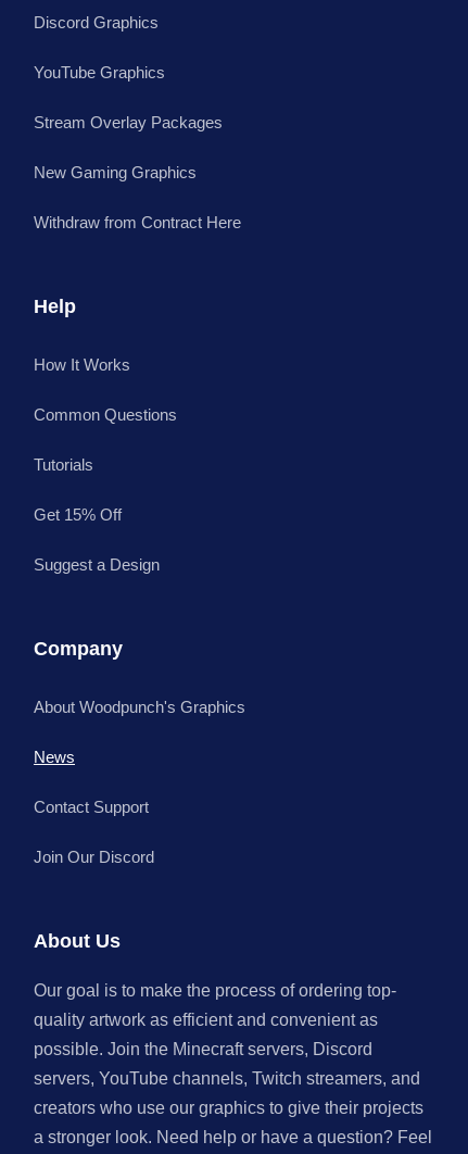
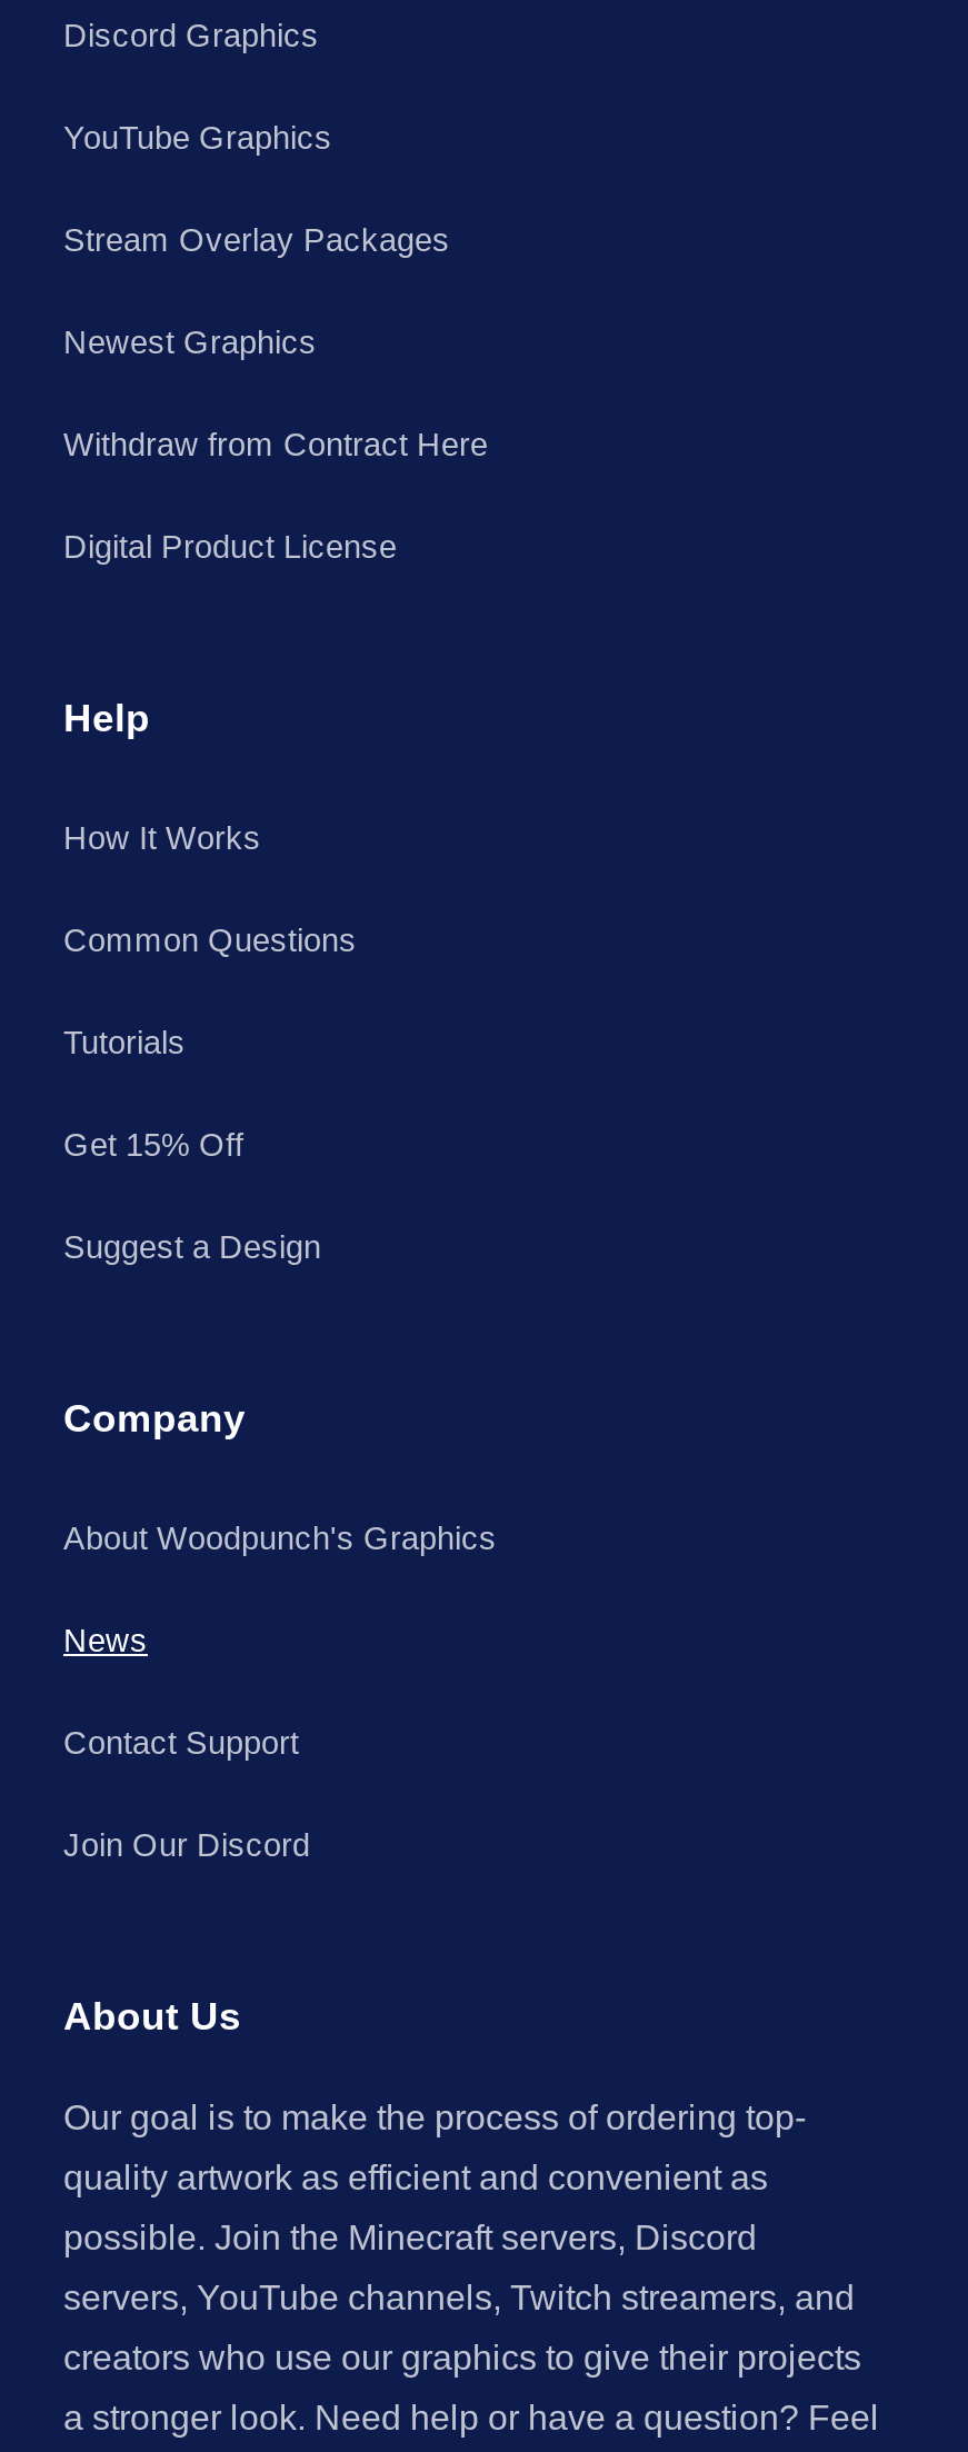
[34,164,197,182] New Gaming Graphics -> [63,325,317,361] Newest Graphics
none -> [63,530,397,565] Digital Product License

